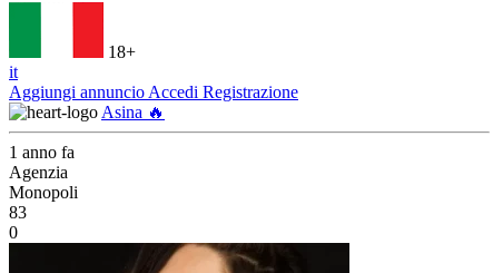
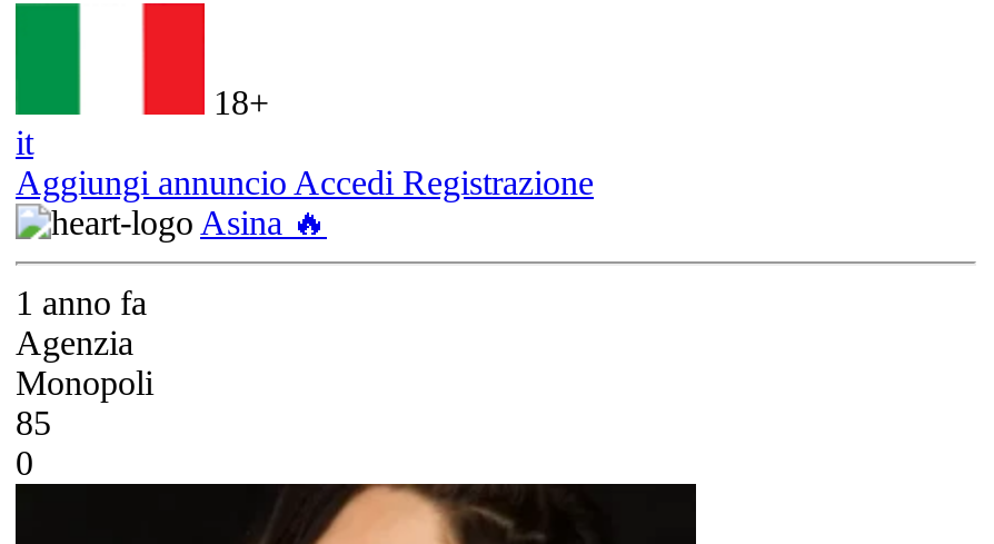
[9,203,27,222] 83 -> [16,404,51,442] 85

